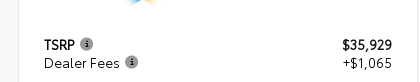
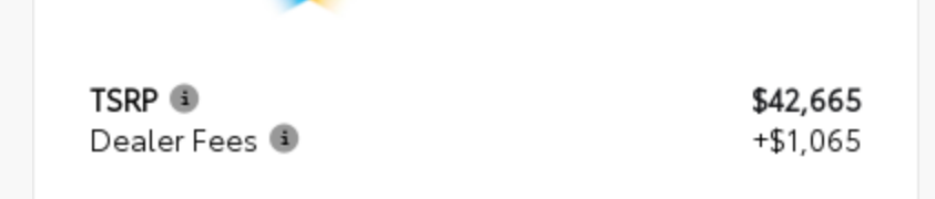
[342,35,392,53] $35,929 -> [751,78,862,118] $42,665

